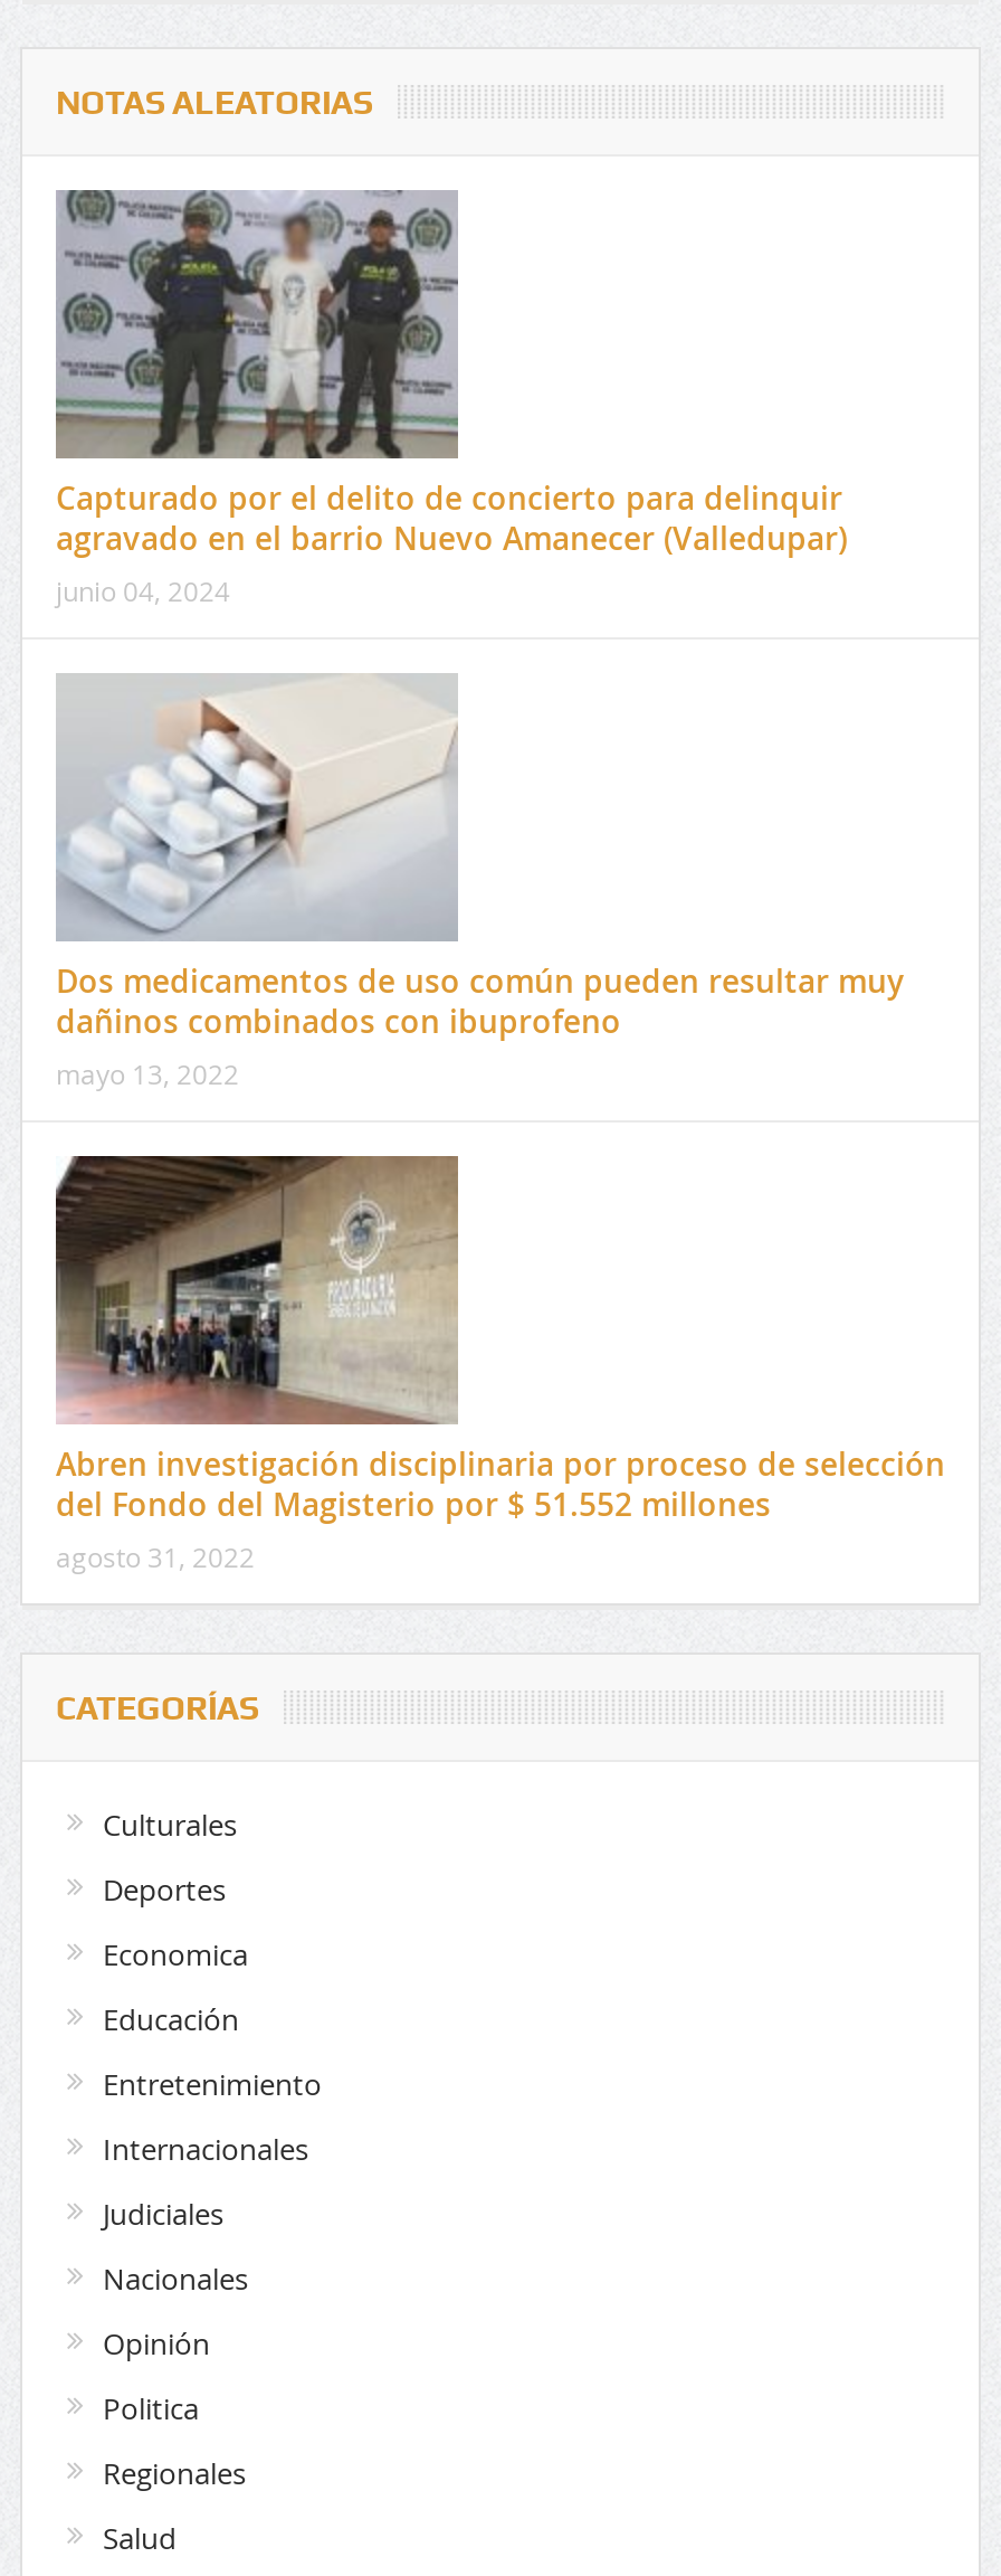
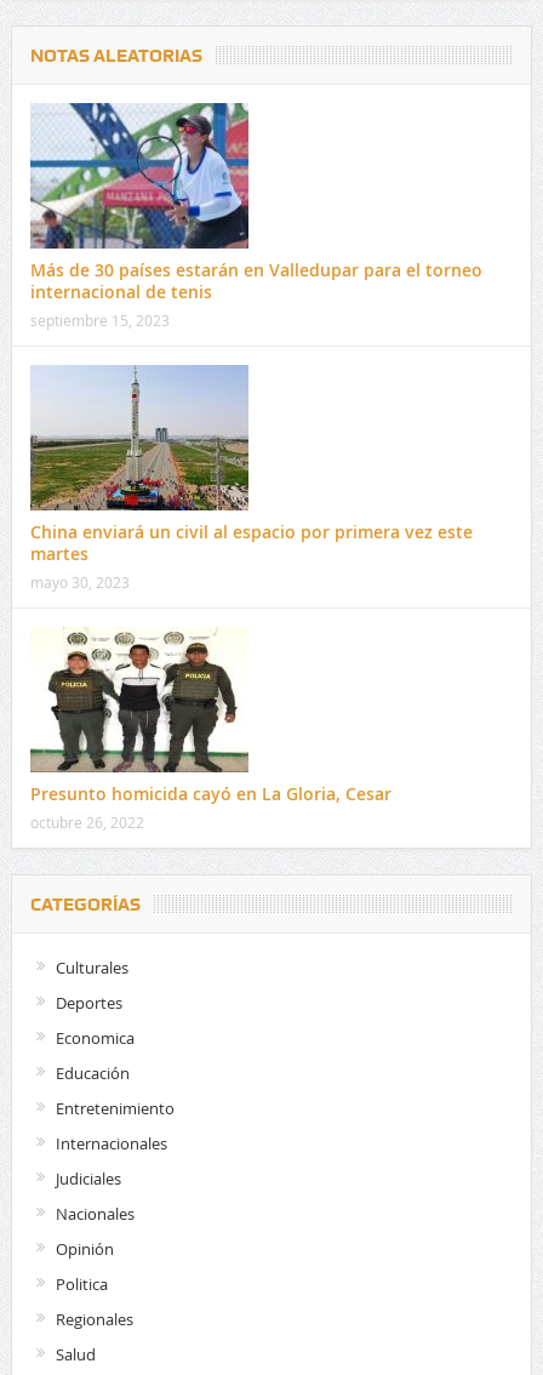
[56,188,847,608] [image] | Capturado por el delito de concierto para delinquir | agravado en el barrio Nuevo Amanecer (Valledupar) | junio 04, 2024 -> [30,102,482,329] [image] | Más de 30 países estarán en Valledupar para el torneo | internacional de tenis | septiembre 15, 2023
[56,673,905,1091] [image] | Dos medicamentos de uso común pueden resultar muy | dañinos combinados con ibuprofeno | mayo 13, 2022 -> [30,365,473,591] [image] | China enviará un civil al espacio por primera vez este | martes | mayo 30, 2023
[54,1154,945,1574] [image] | Abren investigación disciplinaria por proceso de selección | del Fondo del Magisterio por $ 51.552 millones | agosto 31, 2022 -> [30,627,391,831] [image] | Presunto homicida cayó en La Gloria, Cesar | octubre 26, 2022

